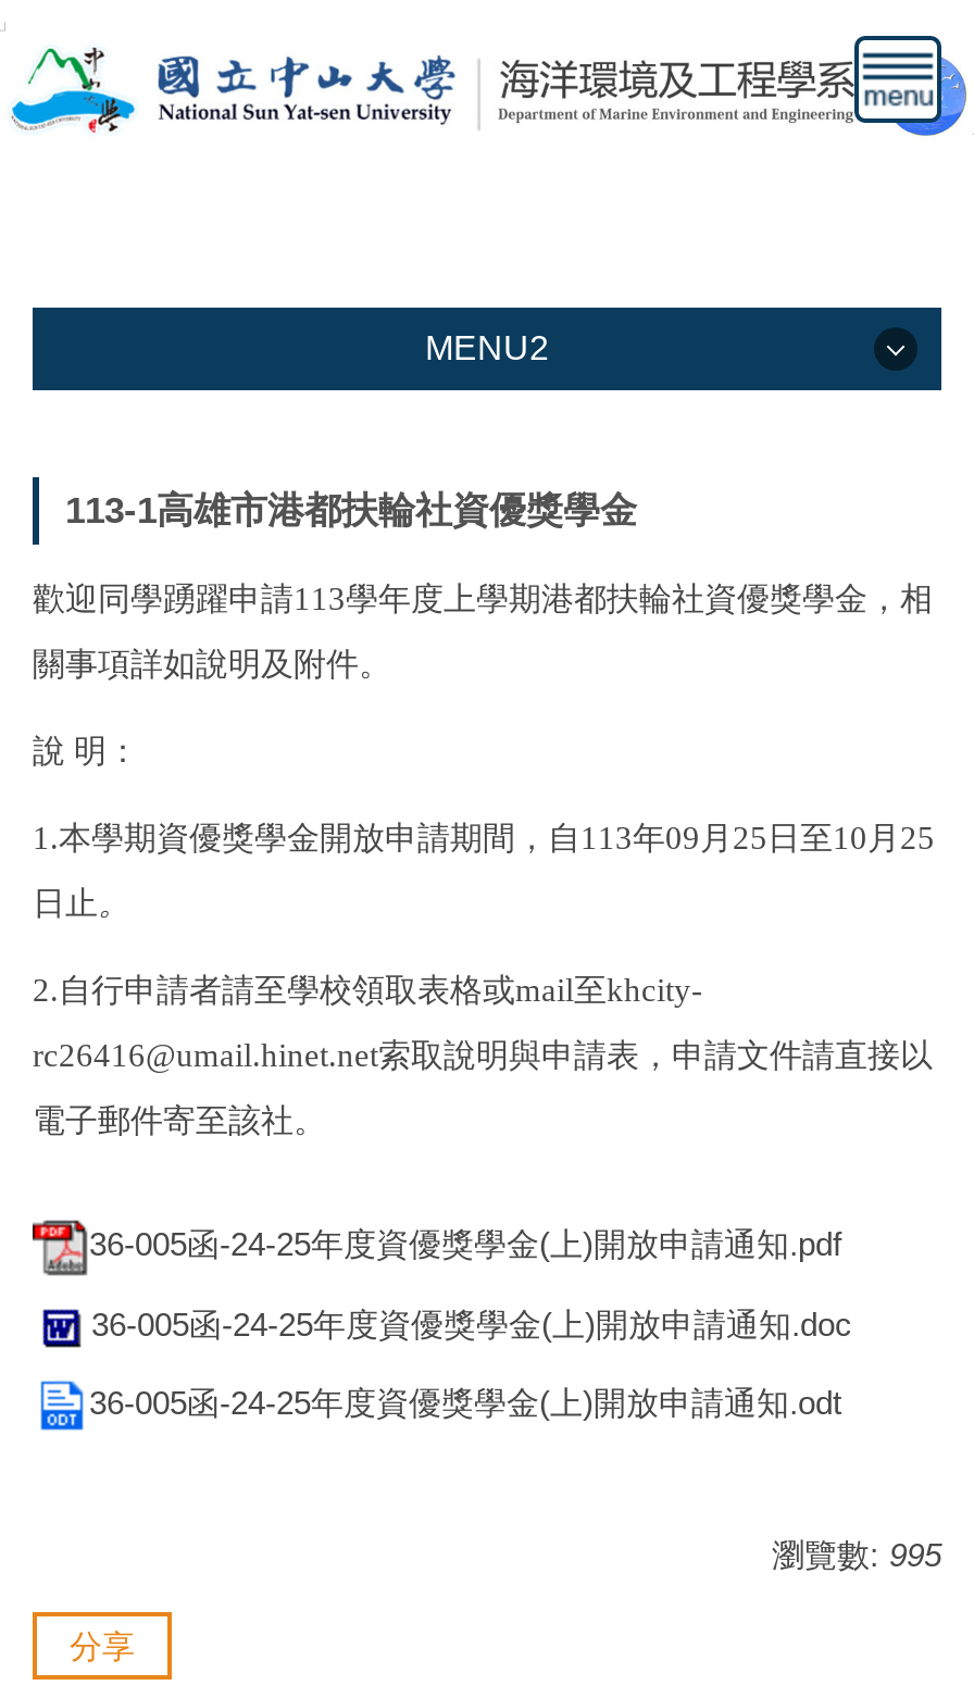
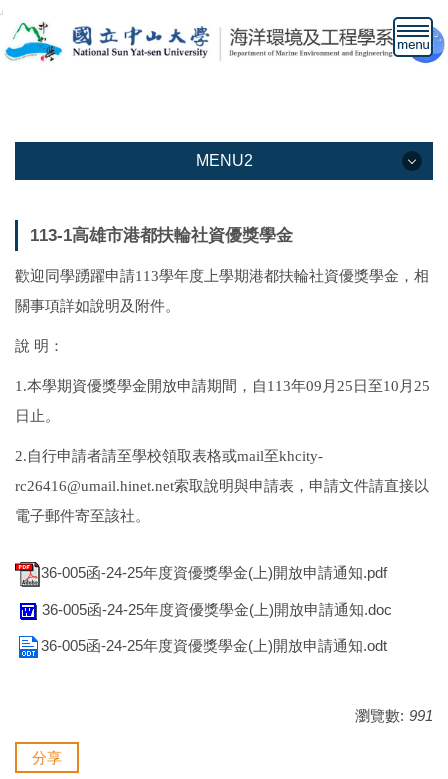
[772,1536,941,1573] 瀏覽數: 995 -> [355,707,433,724] 瀏覽數: 991

